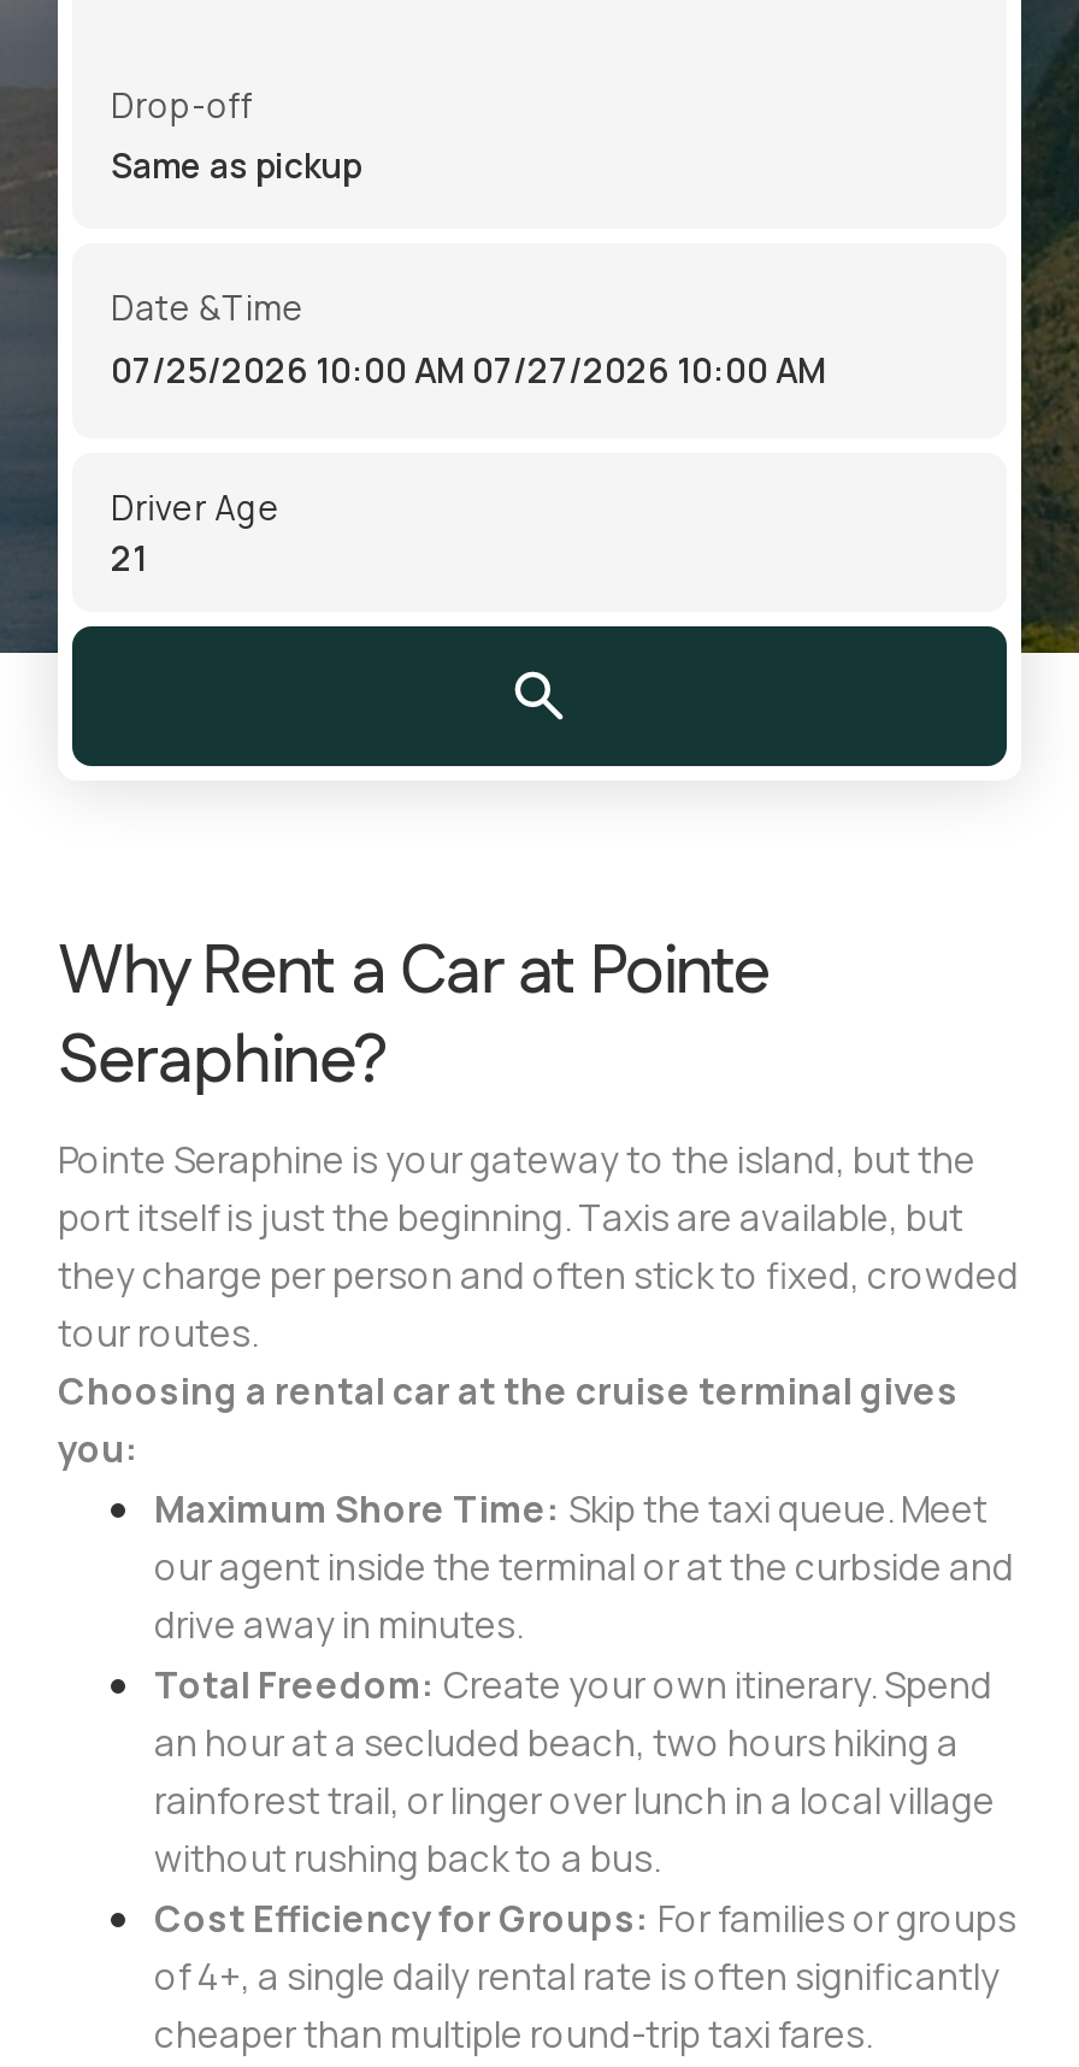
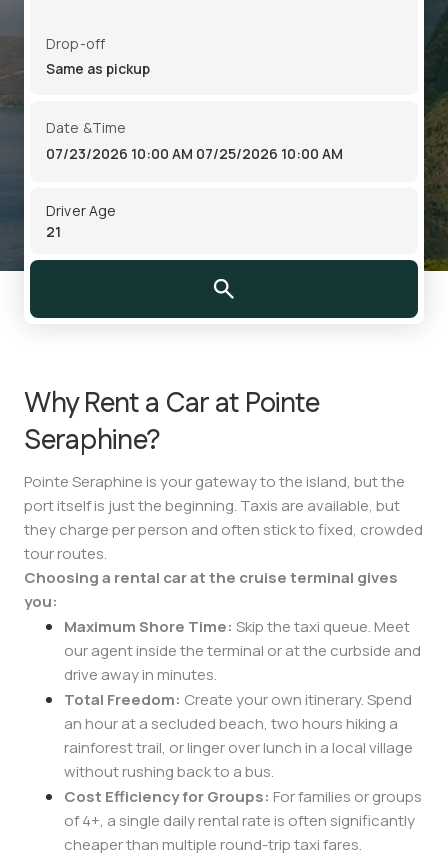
[111,347,826,393] 07/25/2026 10:00 AM 07/27/2026 10:00 AM -> [46,144,343,163] 07/23/2026 10:00 AM 07/25/2026 10:00 AM

